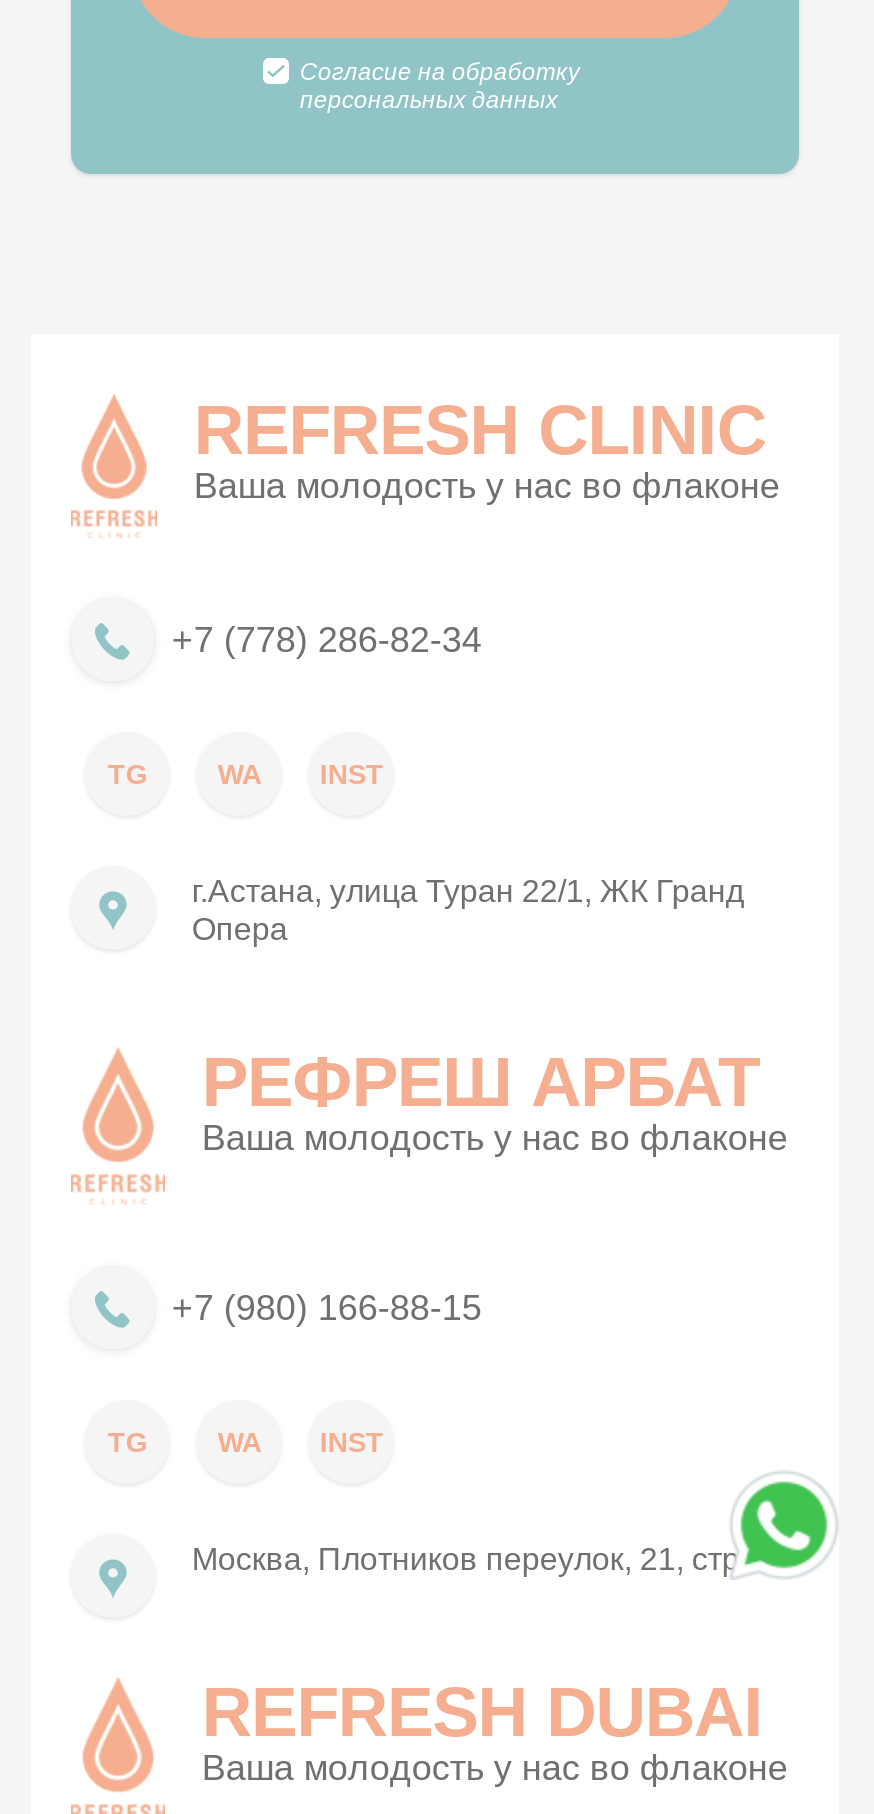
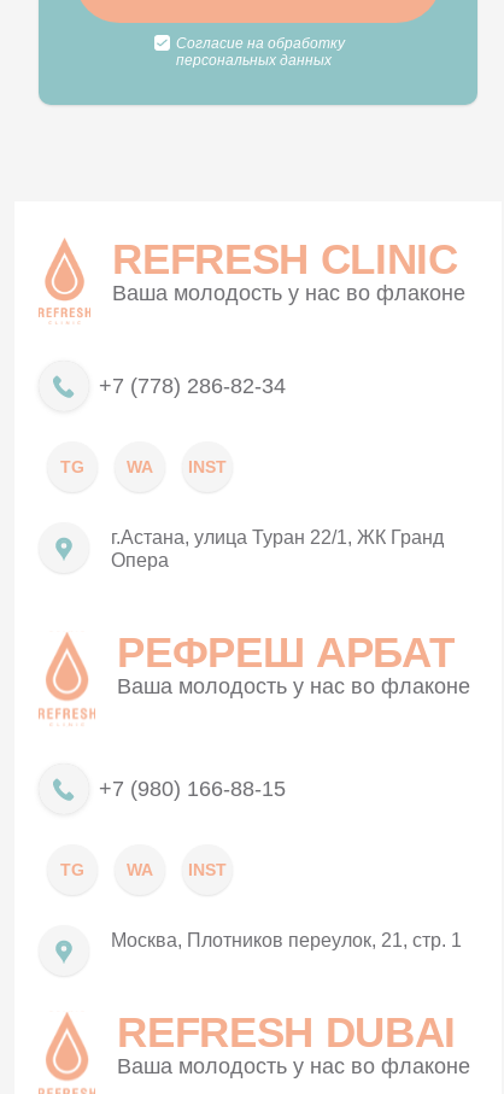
[729,1470,839,1580] [image] -> none

